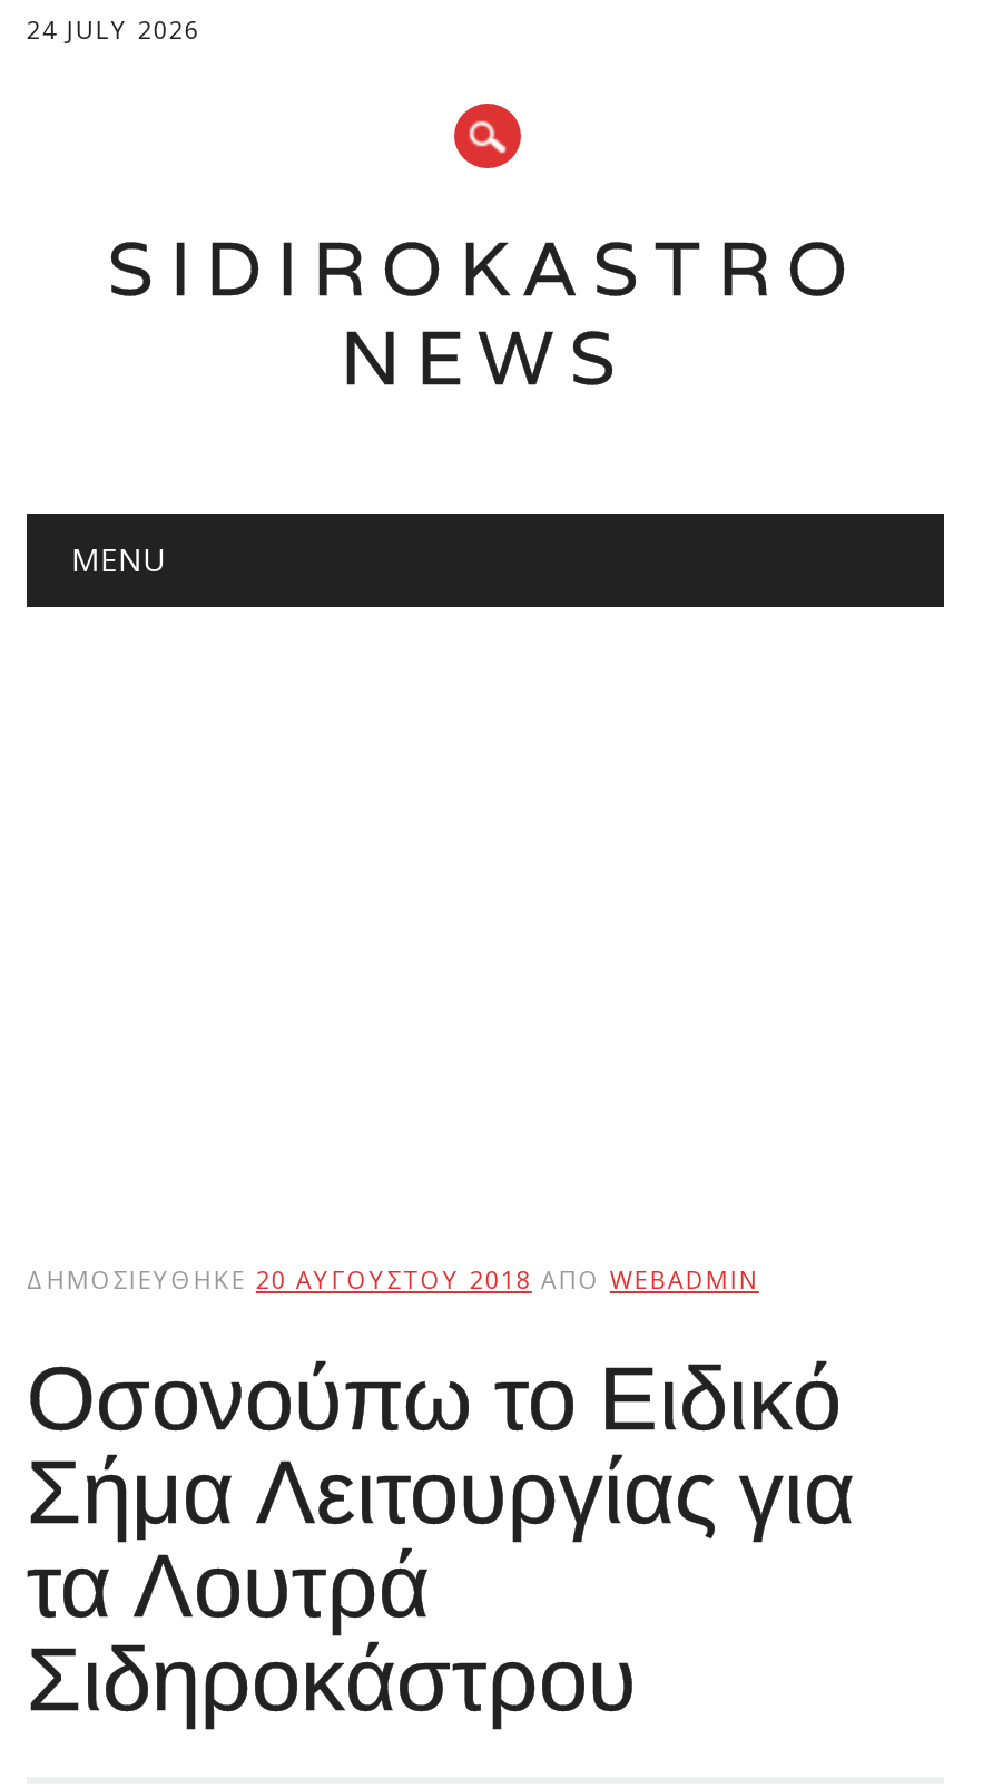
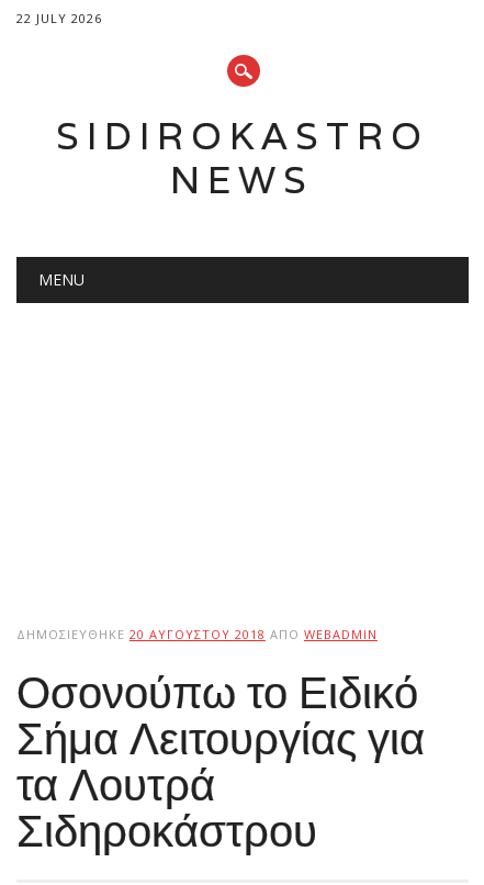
[26,12,200,46] 24 JULY 2026 -> [16,10,102,26] 22 JULY 2026

